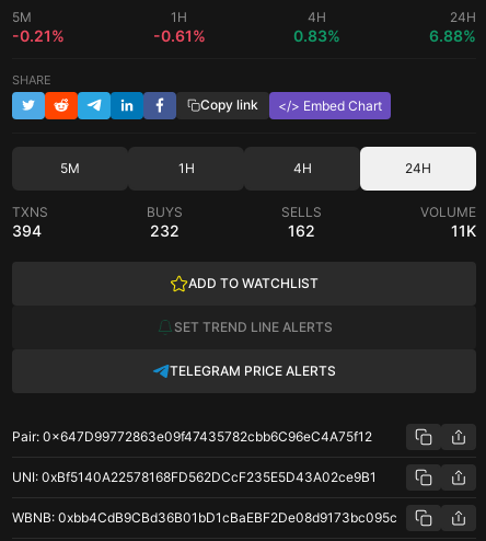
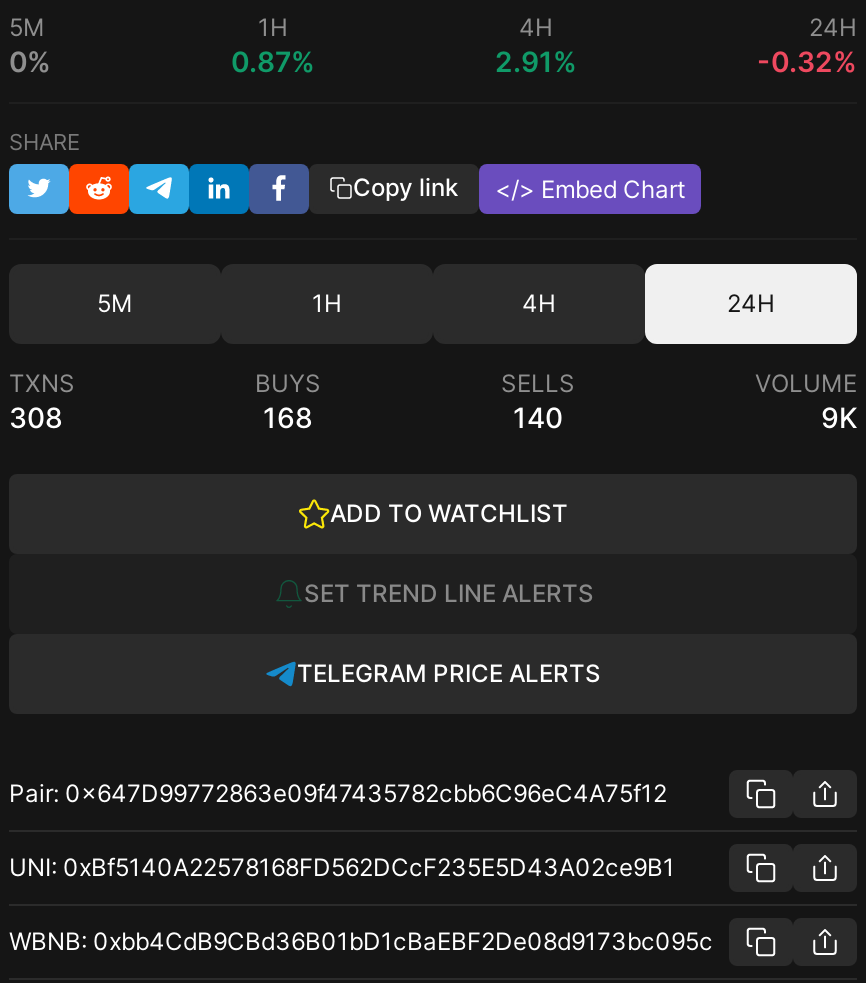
[12,26,65,45] -0.21% -> [9,44,51,78] 0%
[153,26,205,45] -0.61% -> [231,44,315,78] 0.87%
[294,26,341,45] 0.83% -> [495,44,577,78] 2.91%
[429,26,476,45] 6.88% -> [757,44,857,78] -0.32%
[12,221,42,240] 394 -> [9,400,63,434] 308
[150,221,180,240] 232 -> [263,400,313,434] 168
[288,221,315,240] 162 -> [513,400,563,434] 140
[451,221,476,240] 11K -> [821,400,857,434] 9K

